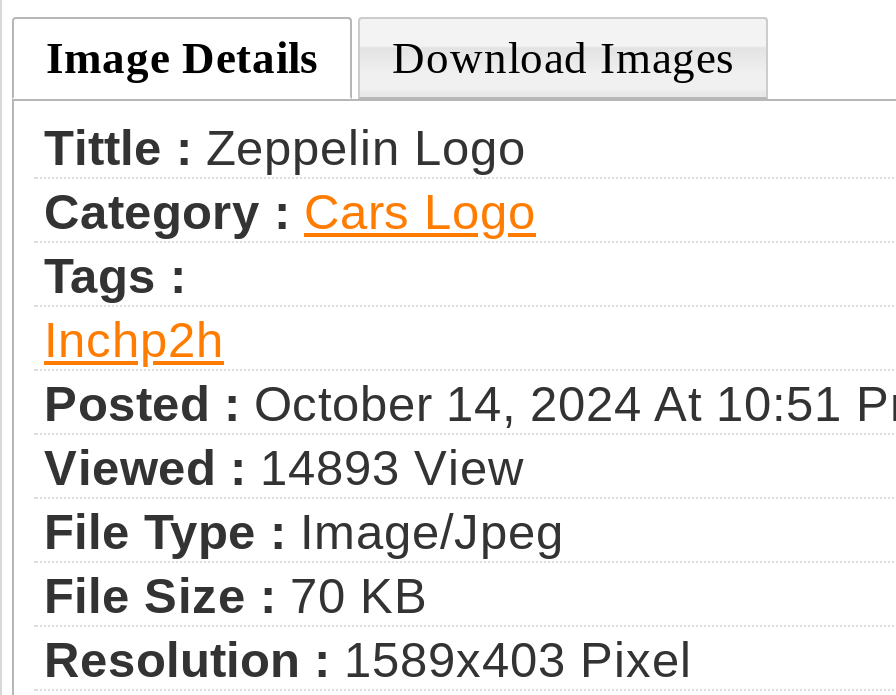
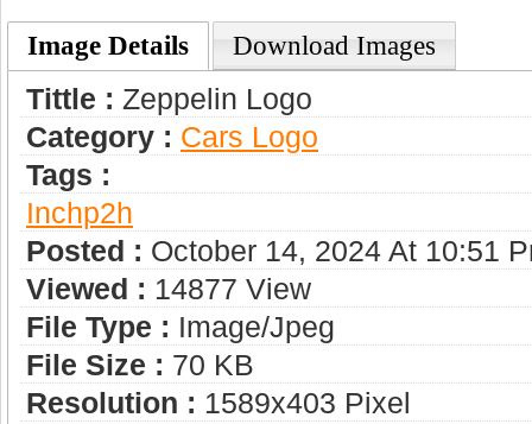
[44,442,524,496] Viewed : 14893 View -> [26,274,311,306] Viewed : 14877 View

